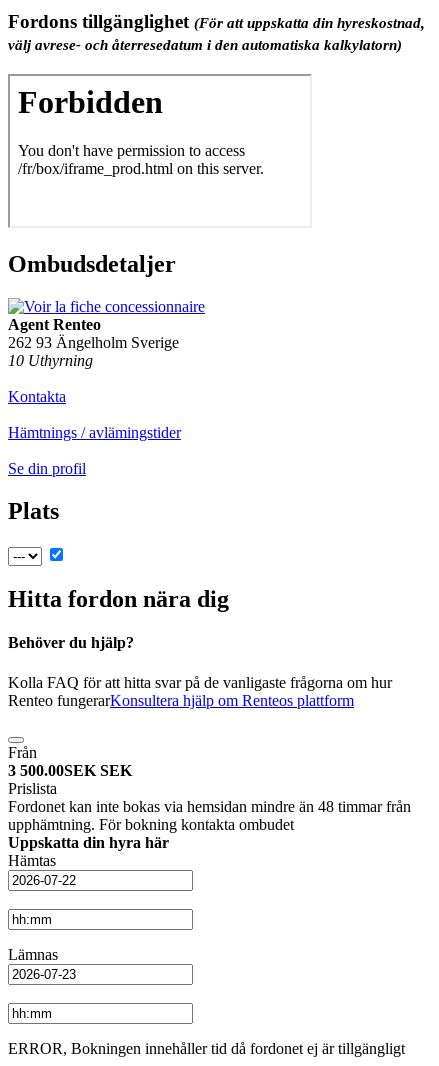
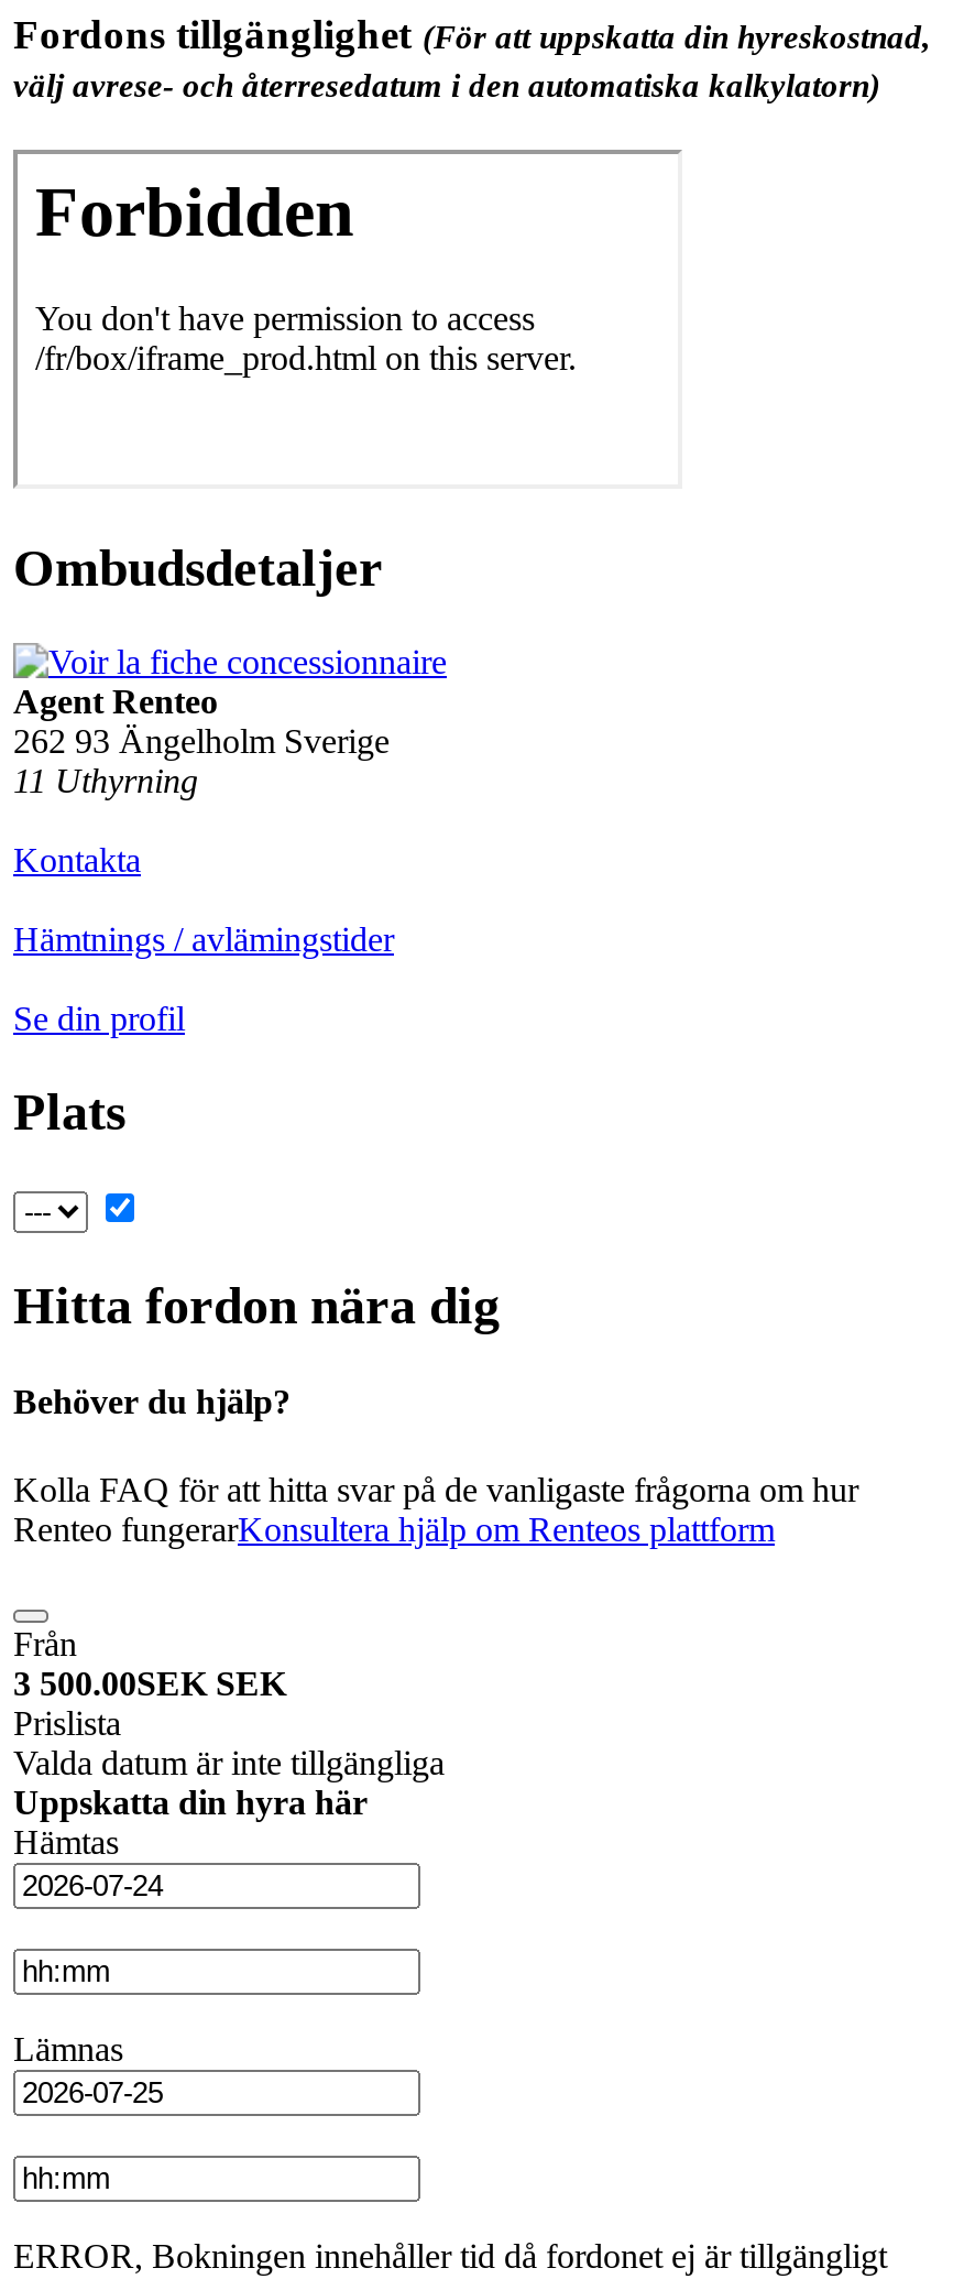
[8,352,93,369] 10 Uthyrning -> [13,763,198,800] 11 Uthyrning
[8,798,411,833] Fordonet kan inte bokas via hemsidan mindre än 48 timmar från | upphämtning. För bokning kontakta ombudet -> [13,1743,445,1780] Valda datum är inte tillgängliga

